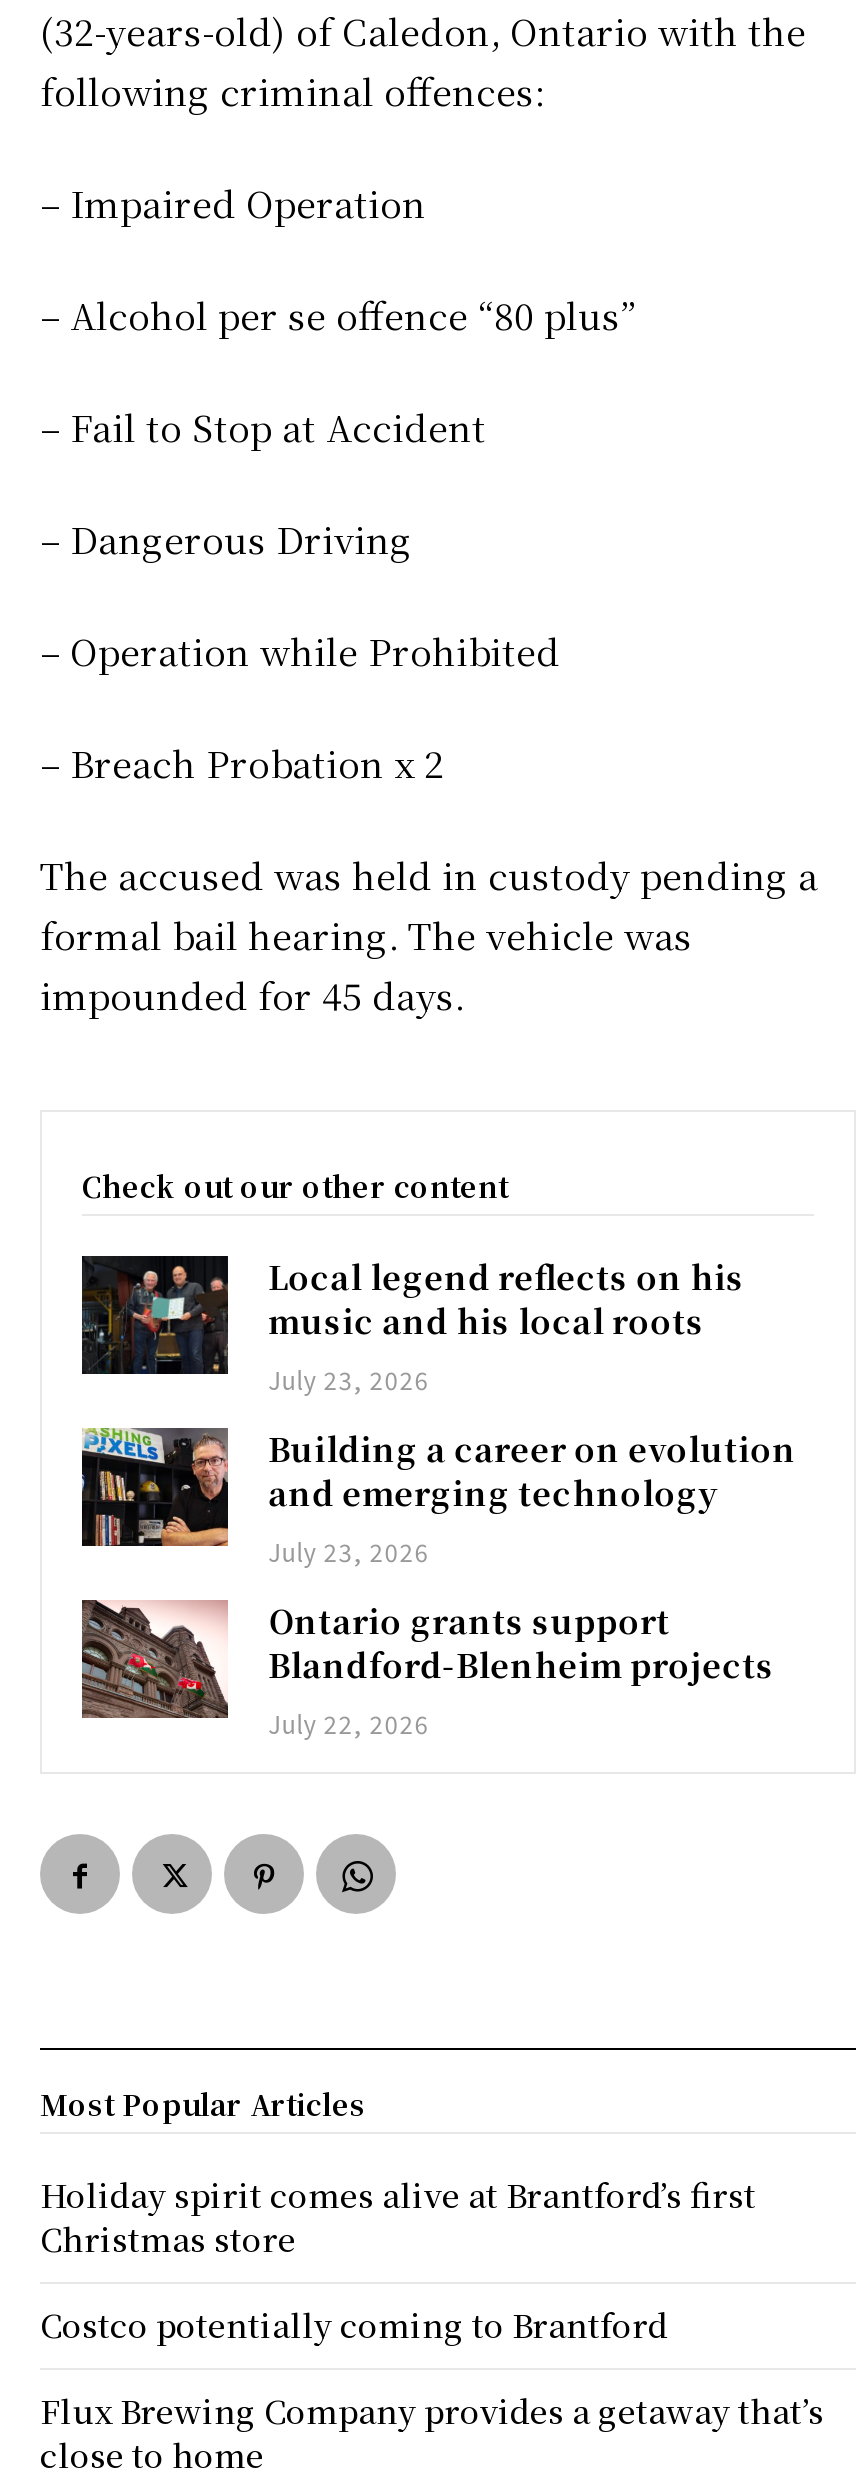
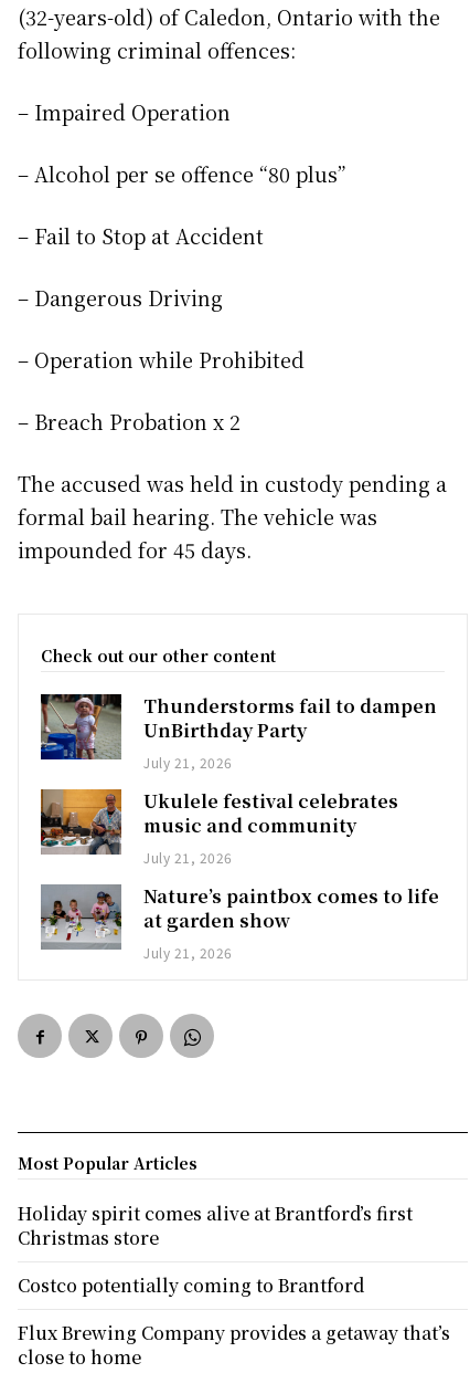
[80,1255,744,1397] [image] | Local legend reflects on his | music and his local roots | July 23, 2026 -> [40,694,437,772] [image] | Thunderstorms fail to dampen | UnBirthday Party | July 21, 2026
[80,1426,796,1569] [image] | Building a career on evolution | and emerging technology | July 23, 2026 -> [40,788,399,867] [image] | Ukulele festival celebrates | music and community | July 21, 2026
[80,1599,774,1741] [image] | Ontario grants support | Blandford-Blenheim projects | July 22, 2026 -> [40,883,439,962] [image] | Nature’s paintbox comes to life | at garden show | July 21, 2026

